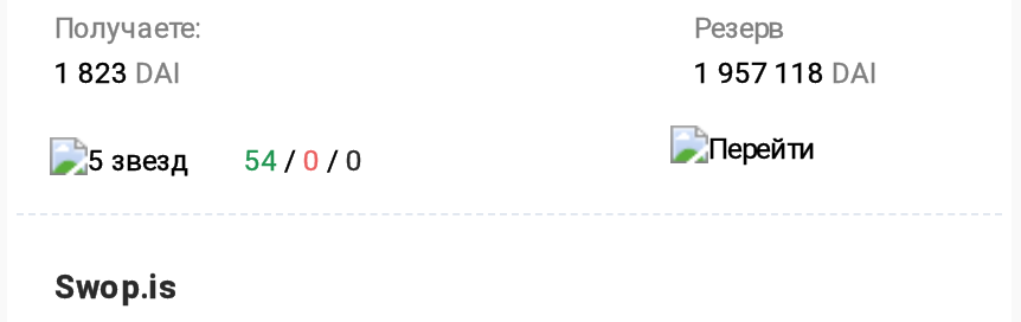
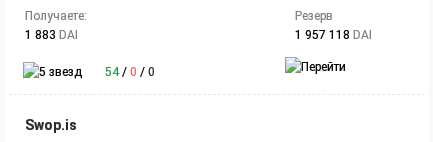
[54,56,180,89] 1 823 DAI -> [25,28,78,42] 1 883 DAI

